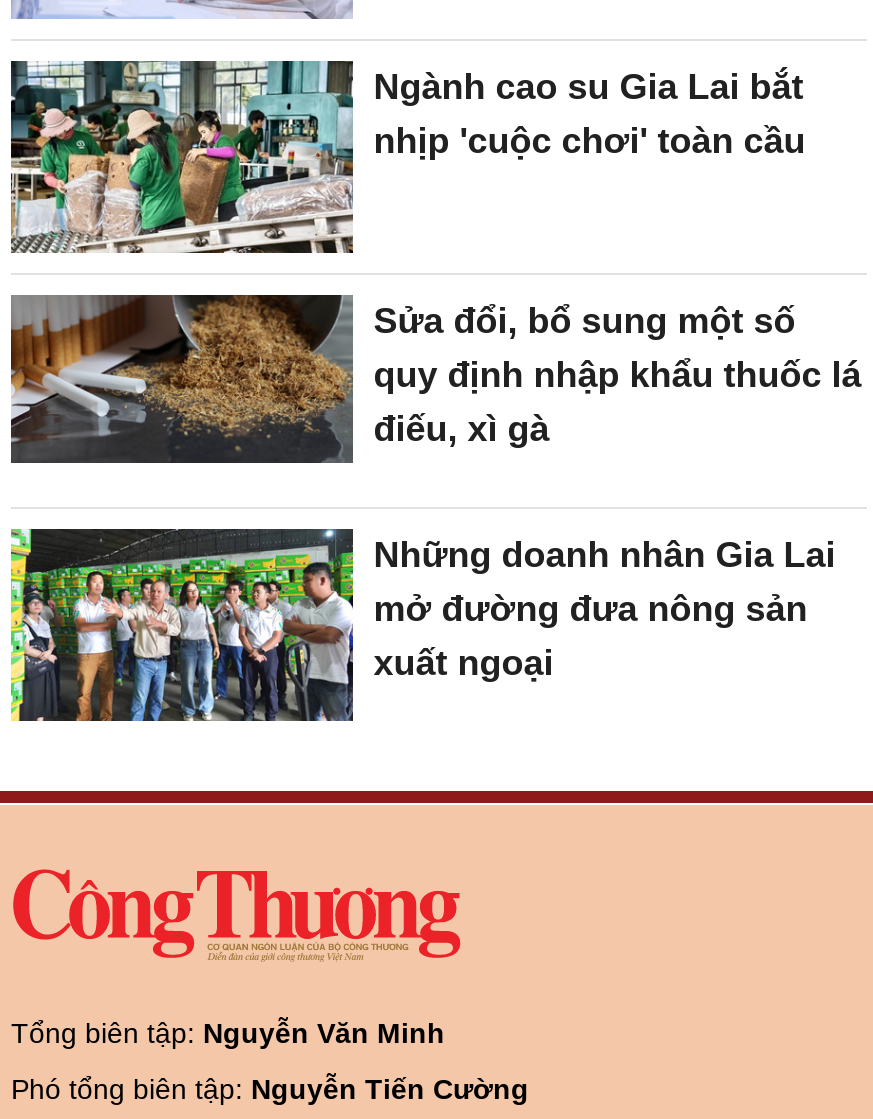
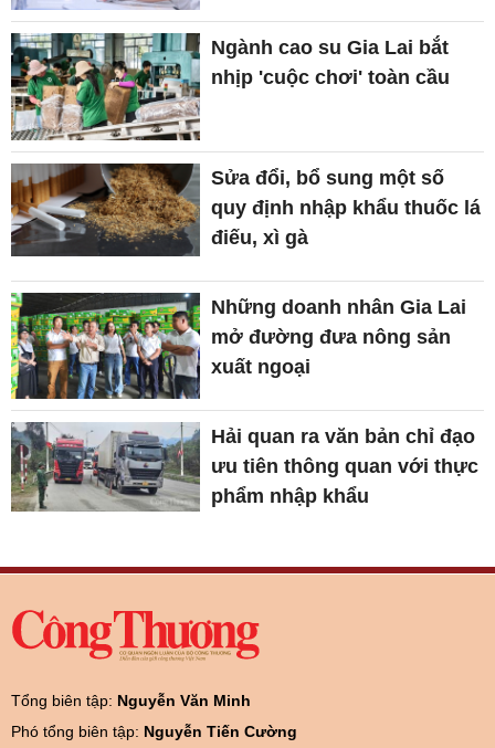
none -> [10,422,479,528] [image] | Hải quan ra văn bản chỉ đạo | ưu tiên thông quan với thực | phẩm nhập khẩu

